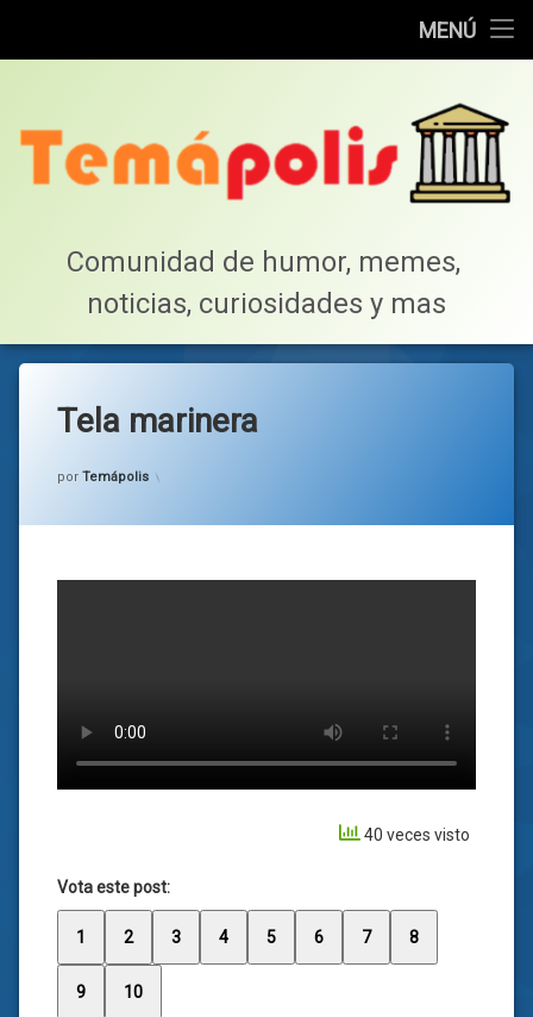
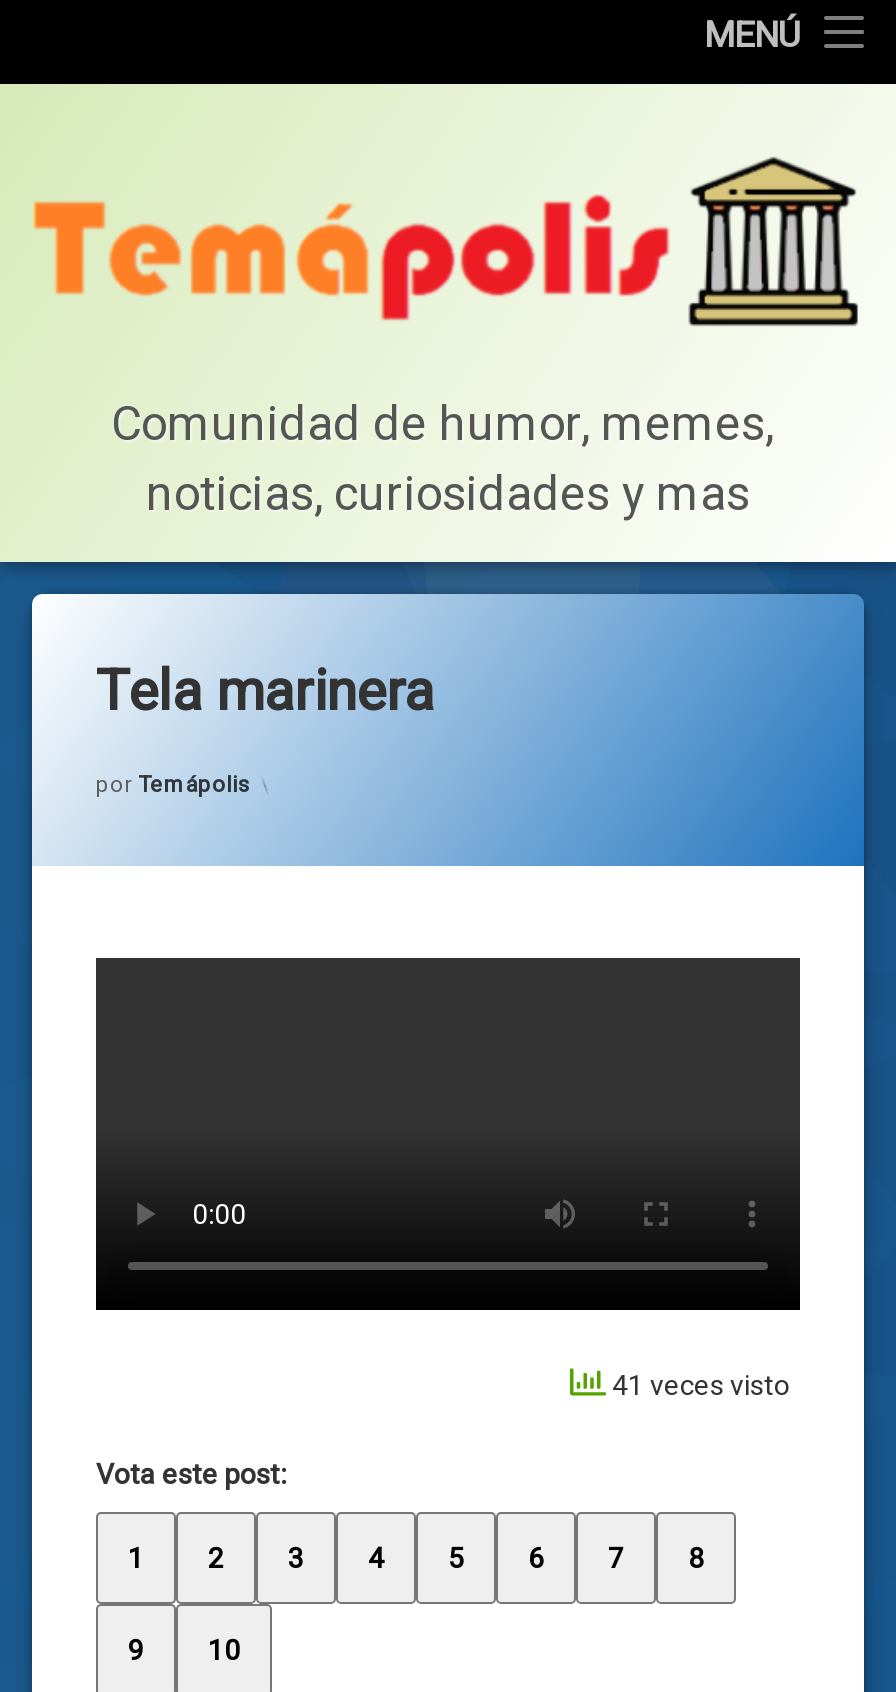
[360,825,470,844] 40 veces visto -> [606,1370,790,1402] 41 veces visto

